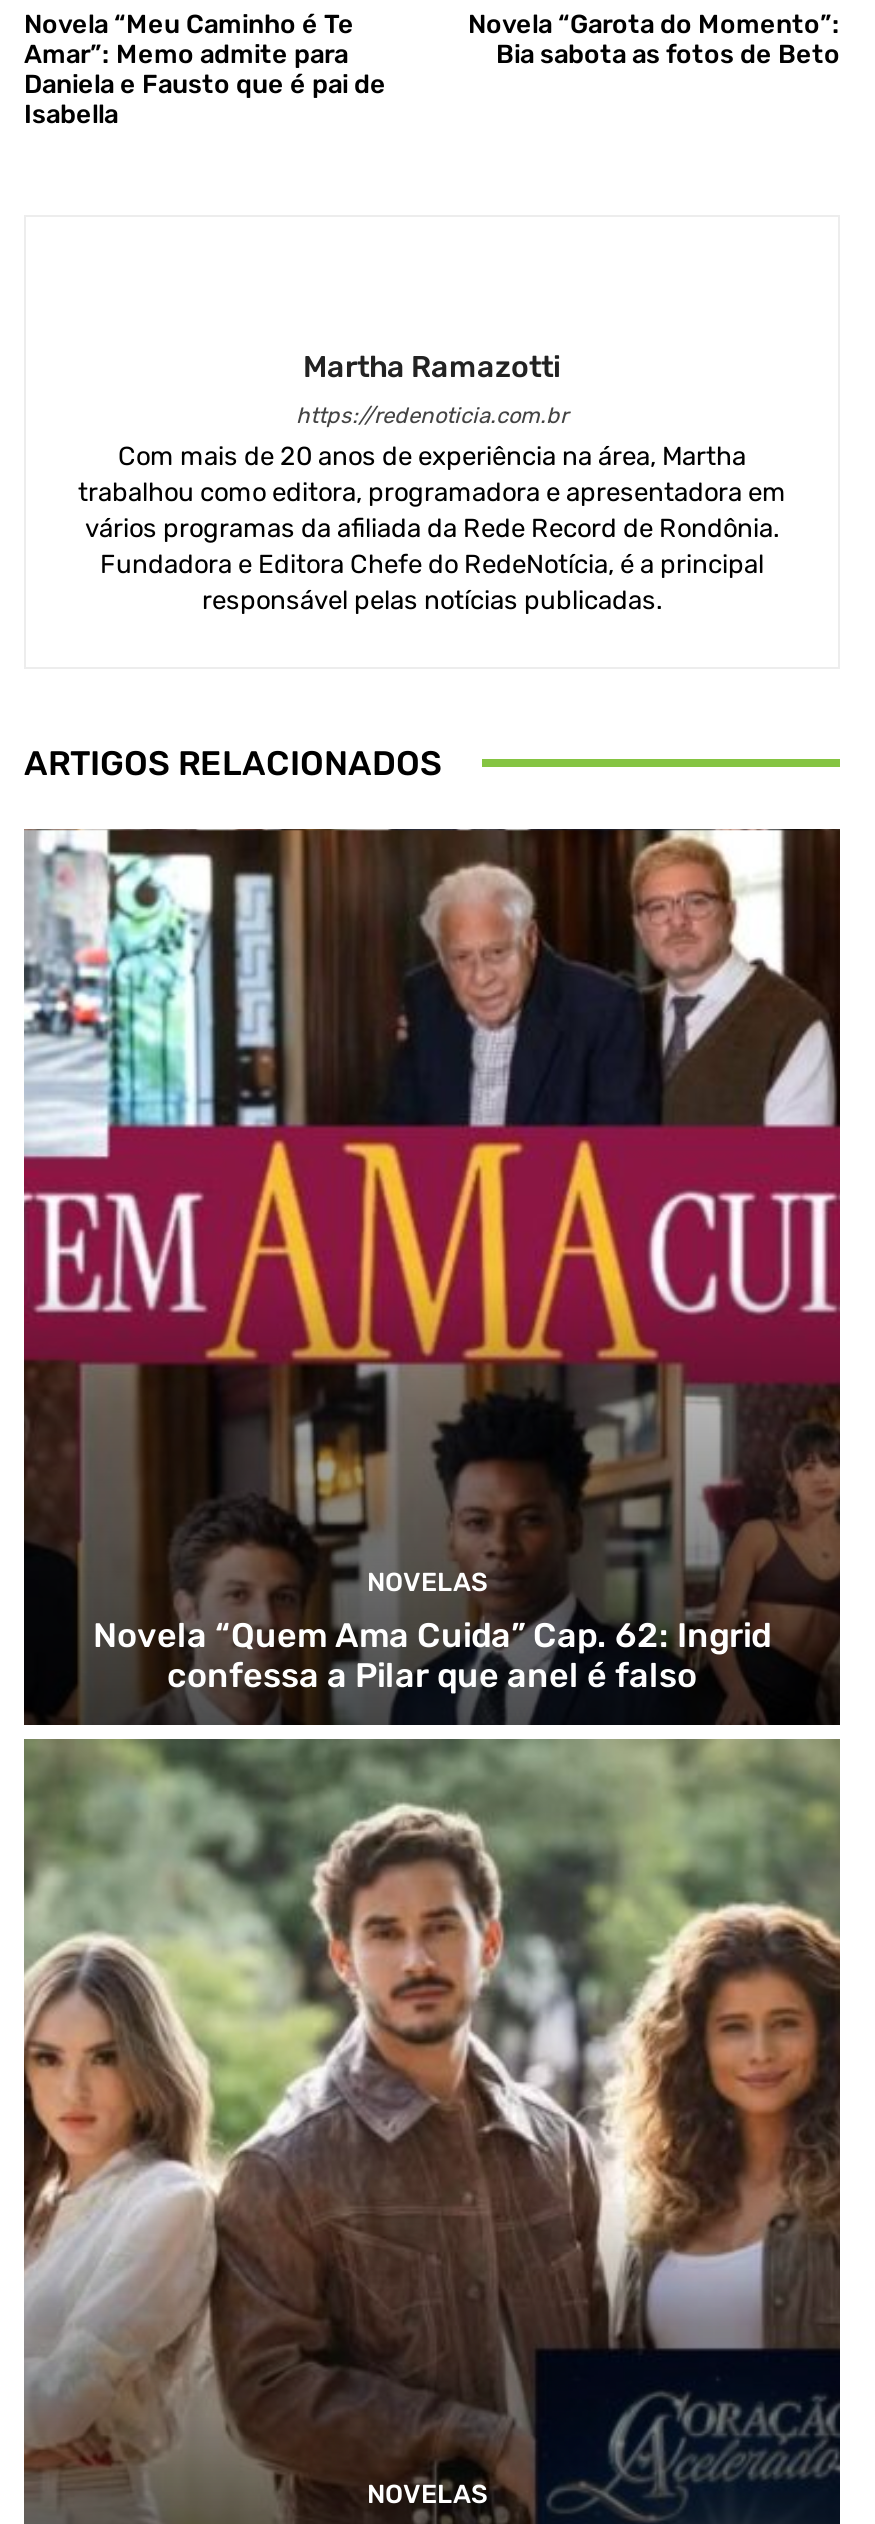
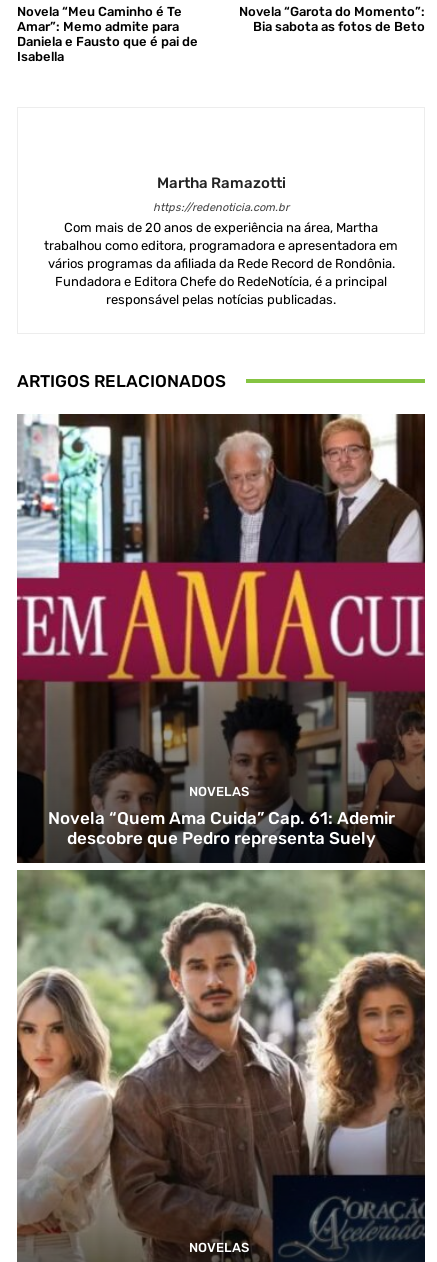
[93,1615,771,1695] Novela “Quem Ama Cuida” Cap. 62: Ingrid | confessa a Pilar que anel é falso -> [47,808,394,848] Novela “Quem Ama Cuida” Cap. 61: Ademir | descobre que Pedro representa Suely

